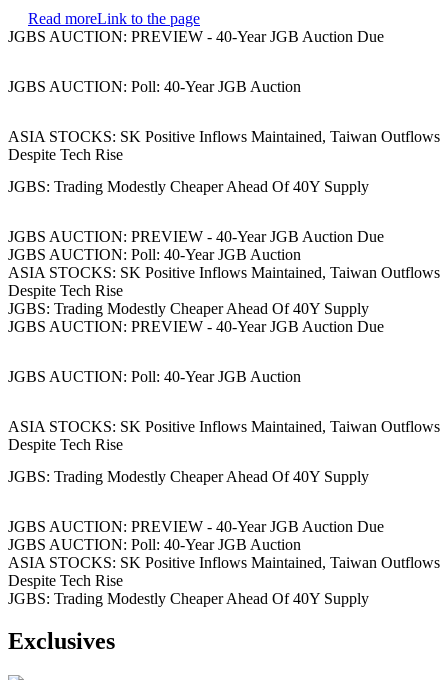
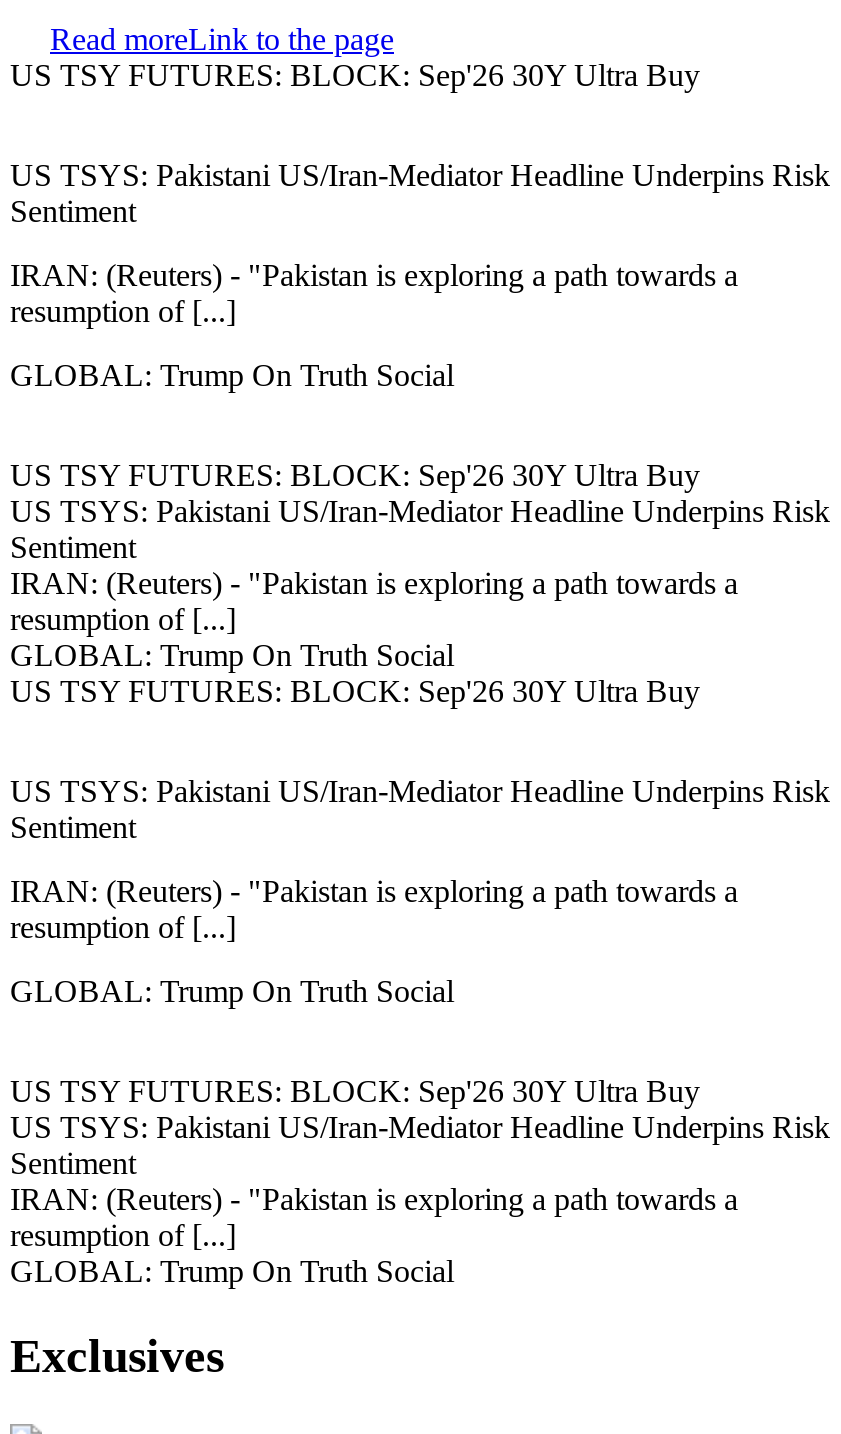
[8,28,384,45] JGBS AUCTION: PREVIEW - 40-Year JGB Auction Due -> [10,58,700,92] US TSY FUTURES: BLOCK: Sep'26 30Y Ultra Buy
[8,78,301,95] JGBS AUCTION: Poll: 40-Year JGB Auction -> [10,158,830,228] US TSYS: Pakistani US/Iran-Mediator Headline Underpins Risk | Sentiment
[8,128,440,163] ASIA STOCKS: SK Positive Inflows Maintained, Taiwan Outflows | Despite Tech Rise -> [10,258,738,328] IRAN: (Reuters) - "Pakistan is exploring a path towards a | resumption of [...]
[8,178,369,195] JGBS: Trading Modestly Cheaper Ahead Of 40Y Supply -> [10,358,454,392] GLOBAL: Trump On Truth Social
[8,228,440,335] JGBS AUCTION: PREVIEW - 40-Year JGB Auction Due | JGBS AUCTION: Poll: 40-Year JGB Auction | ASIA STOCKS: SK Positive Inflows Maintained, Taiwan Outflows | Despite Tech Rise | JGBS: Trading Modestly Cheaper Ahead Of 40Y Supply | JGBS AUCTION: PREVIEW - 40-Year JGB Auction Due -> [10,458,830,708] US TSY FUTURES: BLOCK: Sep'26 30Y Ultra Buy | US TSYS: Pakistani US/Iran-Mediator Headline Underpins Risk | Sentiment | IRAN: (Reuters) - "Pakistan is exploring a path towards a | resumption of [...] | GLOBAL: Trump On Truth Social | US TSY FUTURES: BLOCK: Sep'26 30Y Ultra Buy
[8,368,301,385] JGBS AUCTION: Poll: 40-Year JGB Auction -> [10,774,830,844] US TSYS: Pakistani US/Iran-Mediator Headline Underpins Risk | Sentiment
[8,418,440,453] ASIA STOCKS: SK Positive Inflows Maintained, Taiwan Outflows | Despite Tech Rise -> [10,874,738,944] IRAN: (Reuters) - "Pakistan is exploring a path towards a | resumption of [...]
[8,468,369,485] JGBS: Trading Modestly Cheaper Ahead Of 40Y Supply -> [10,974,454,1008] GLOBAL: Trump On Truth Social
[8,518,440,607] JGBS AUCTION: PREVIEW - 40-Year JGB Auction Due | JGBS AUCTION: Poll: 40-Year JGB Auction | ASIA STOCKS: SK Positive Inflows Maintained, Taiwan Outflows | Despite Tech Rise | JGBS: Trading Modestly Cheaper Ahead Of 40Y Supply -> [10,1074,830,1288] US TSY FUTURES: BLOCK: Sep'26 30Y Ultra Buy | US TSYS: Pakistani US/Iran-Mediator Headline Underpins Risk | Sentiment | IRAN: (Reuters) - "Pakistan is exploring a path towards a | resumption of [...] | GLOBAL: Trump On Truth Social

